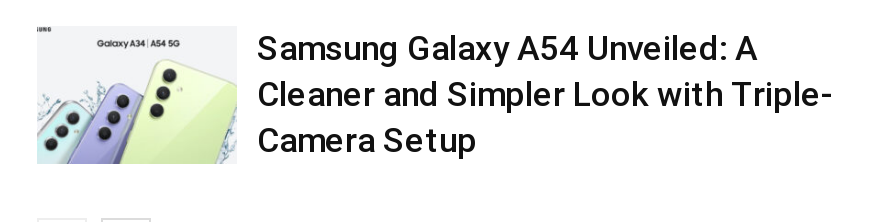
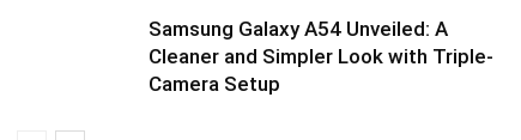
[35,24,239,166] [image] -> none

